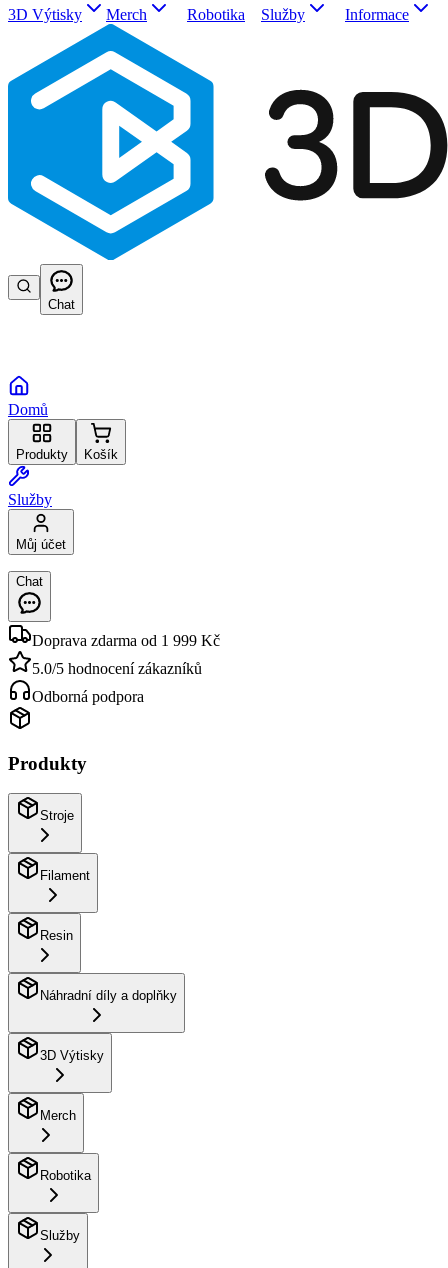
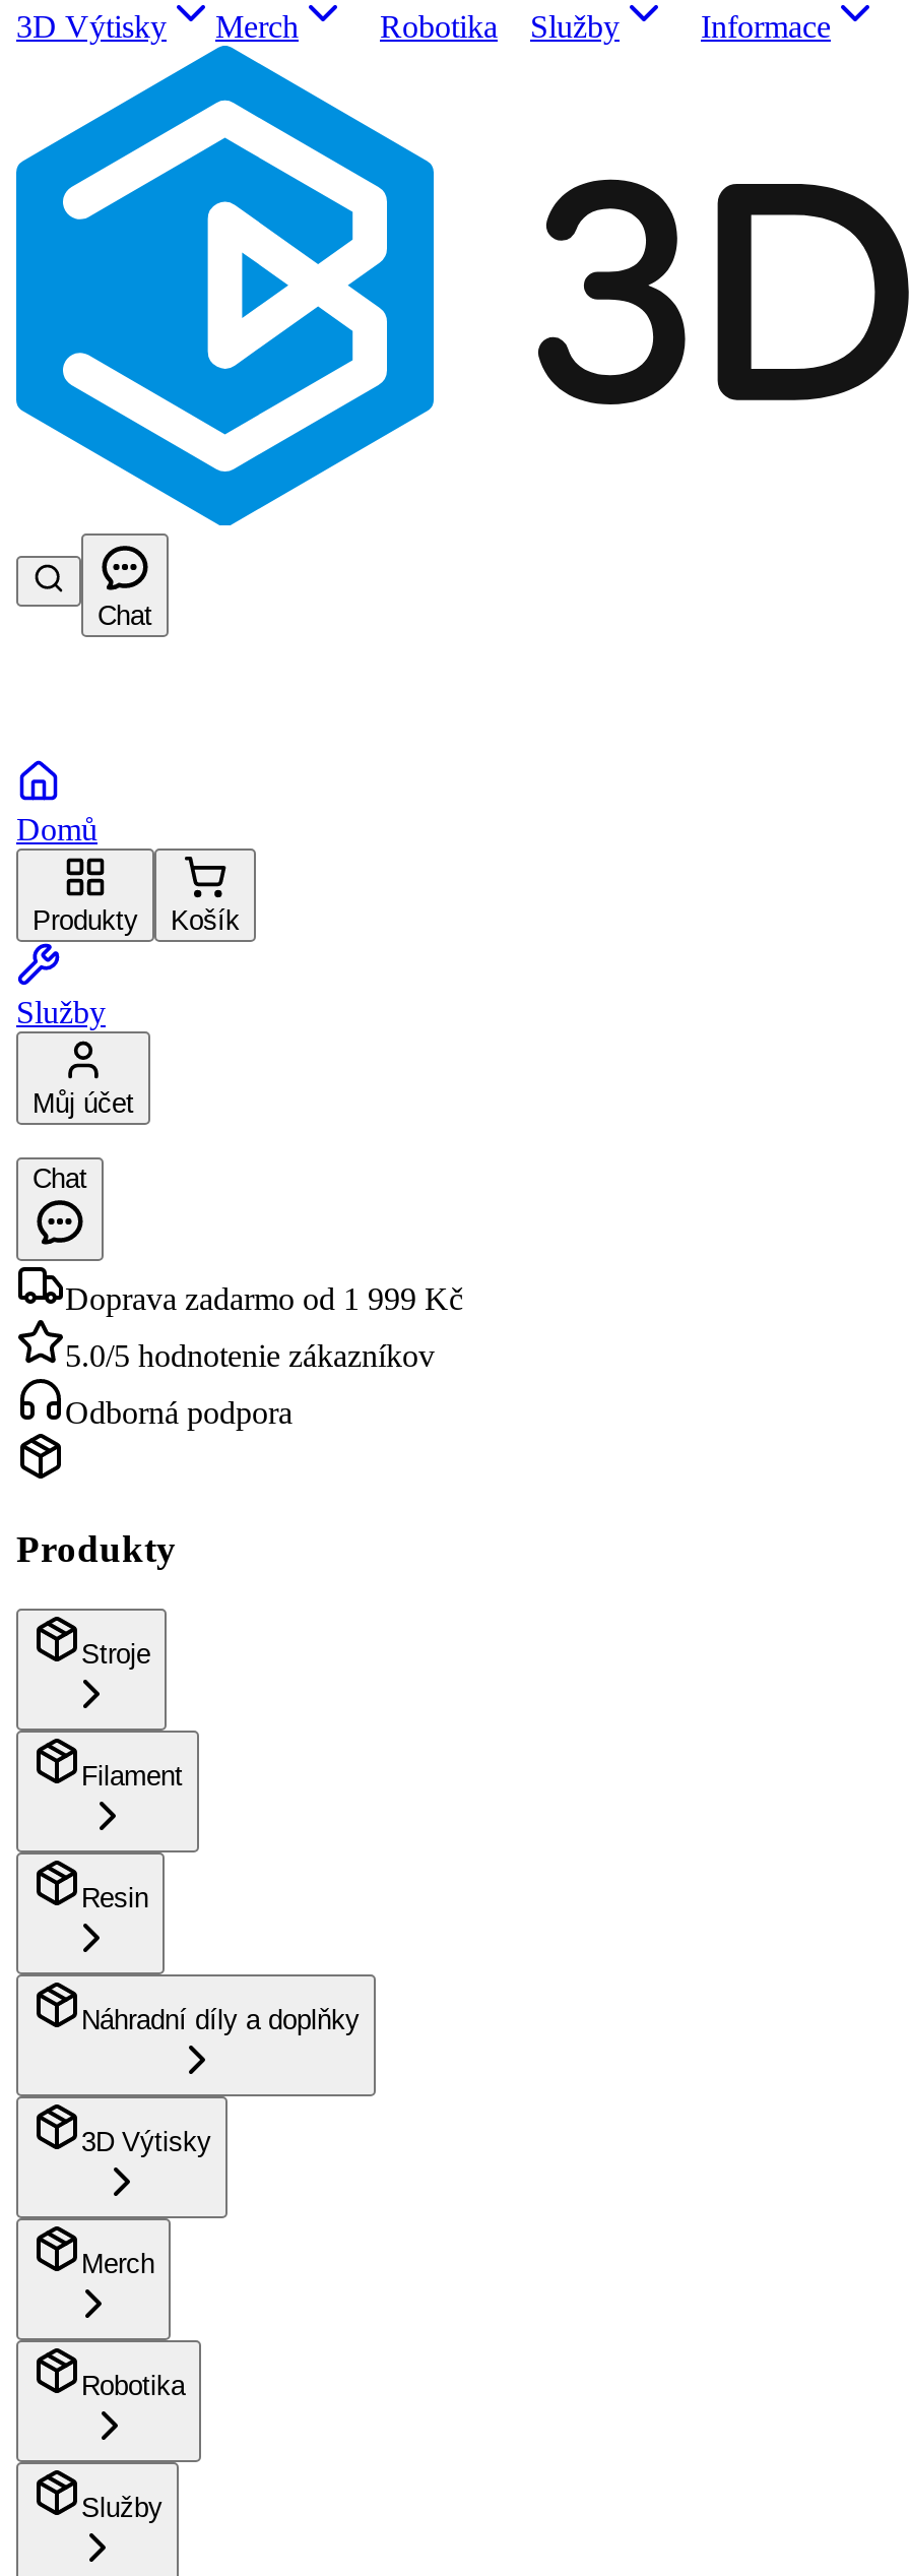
[32,632,220,649] Doprava zdarma od 1 999 Kč -> [65,1281,463,1316] Doprava zadarmo od 1 999 Kč
[32,660,202,677] 5.0/5 hodnocení zákazníků -> [65,1338,435,1373] 5.0/5 hodnotenie zákazníkov

